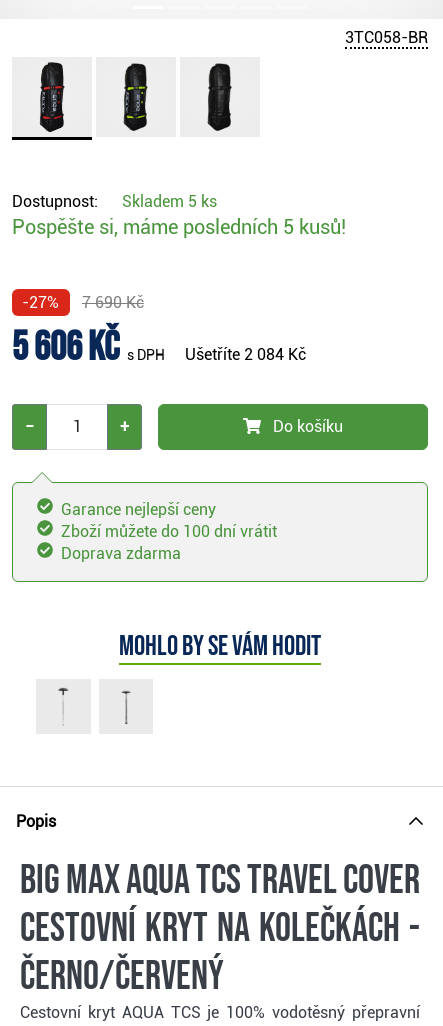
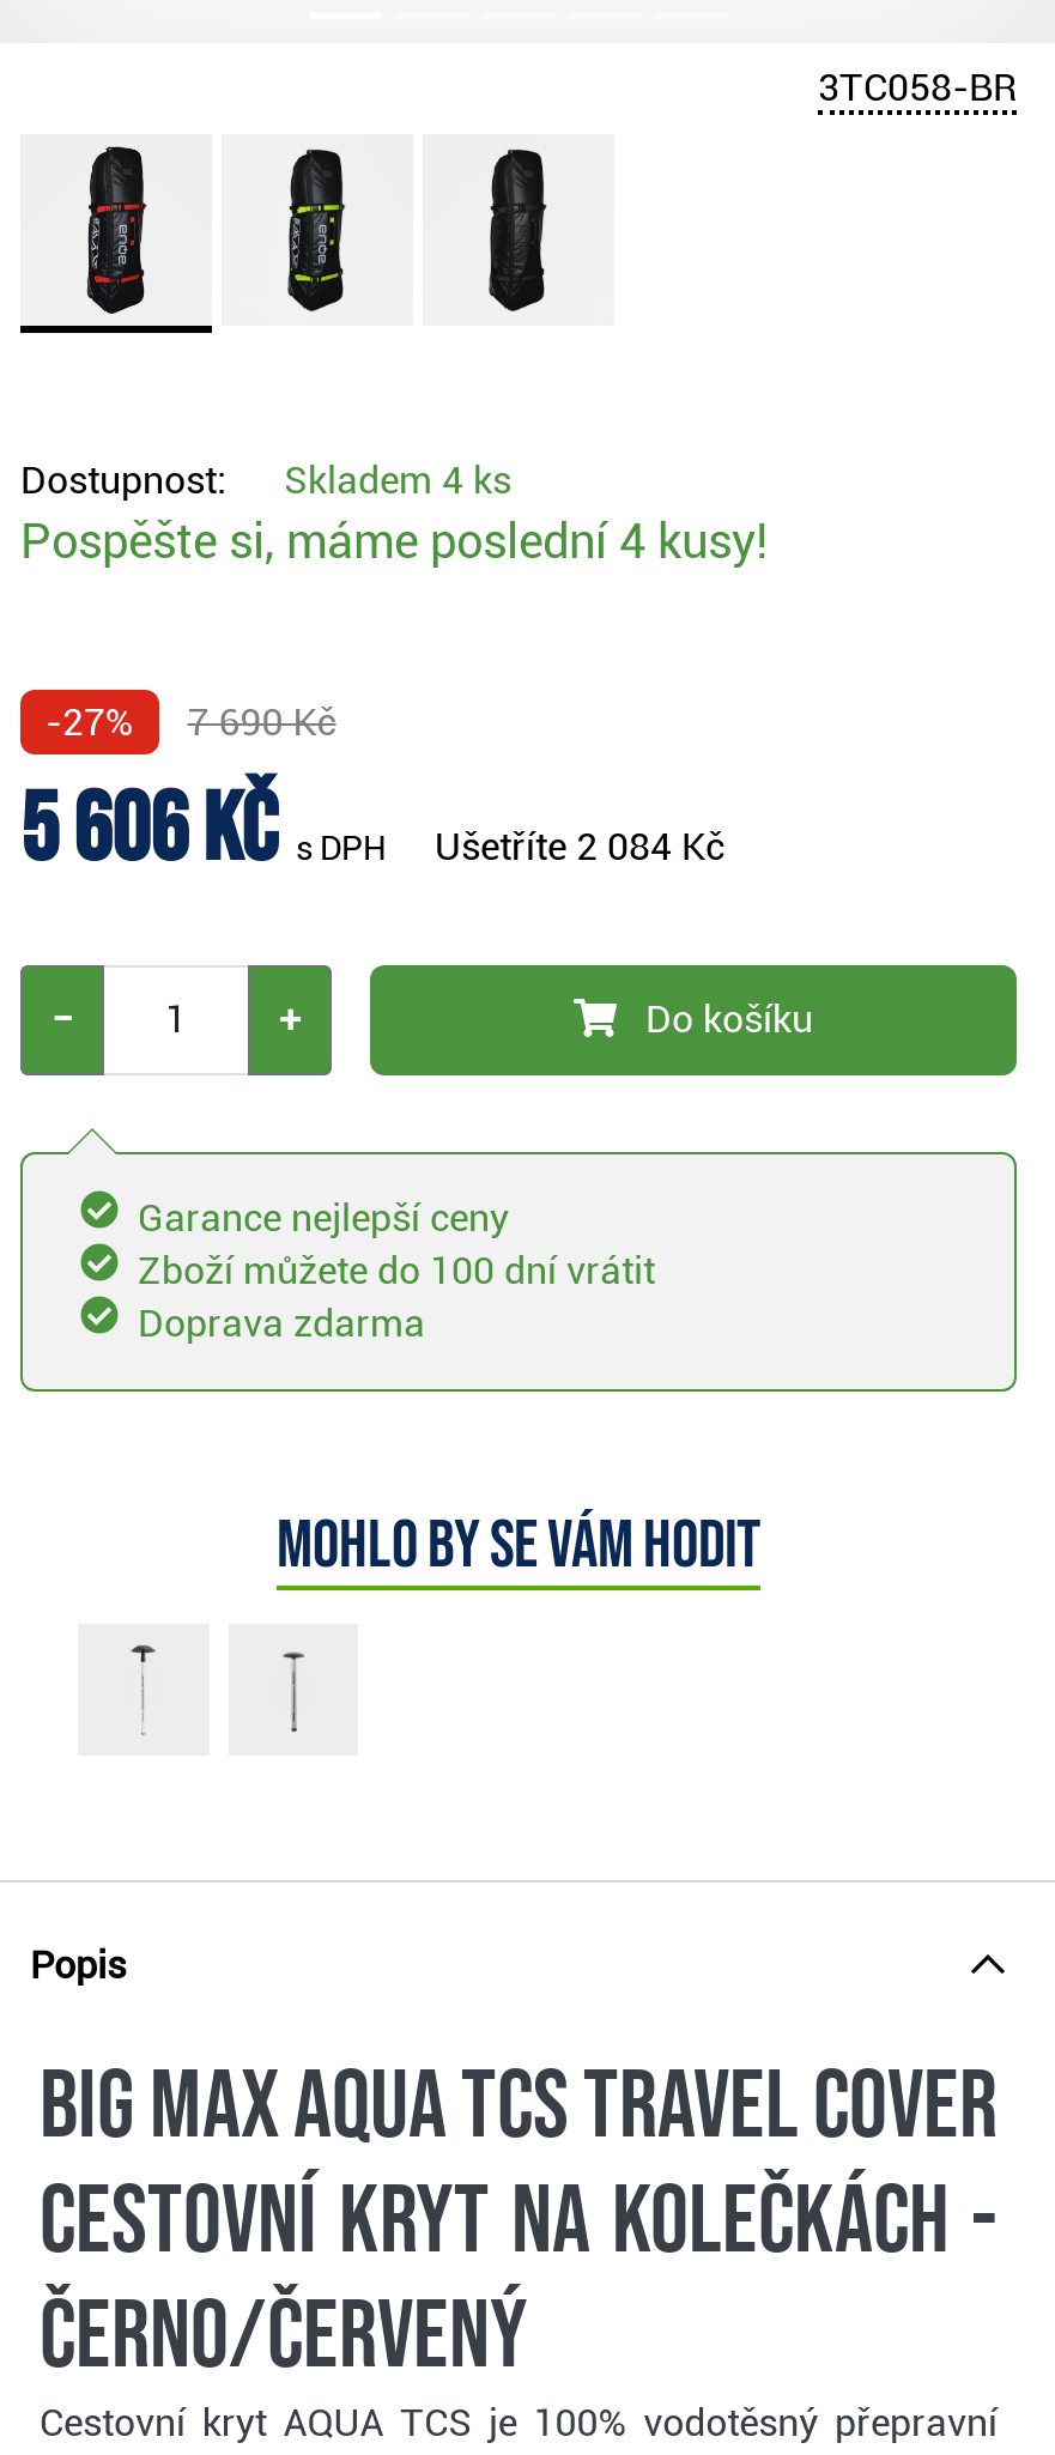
[12,192,217,211] Dostupnost: Skladem 5 ks -> [20,457,511,503] Dostupnost: Skladem 4 ks
[12,215,346,239] Pospěšte si, máme posledních 5 kusů! -> [20,513,768,570] Pospěšte si, máme poslední 4 kusy!

